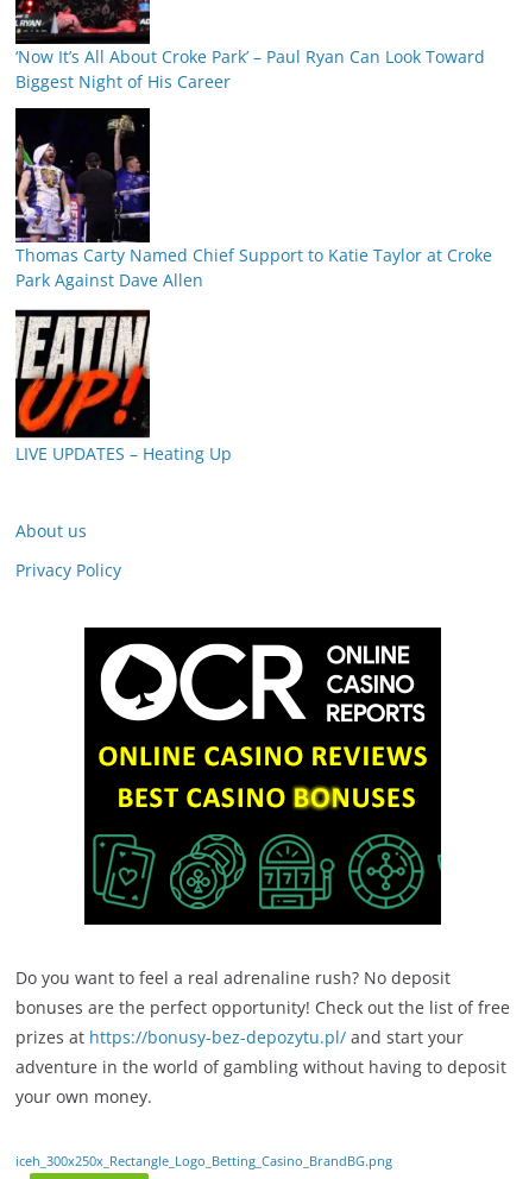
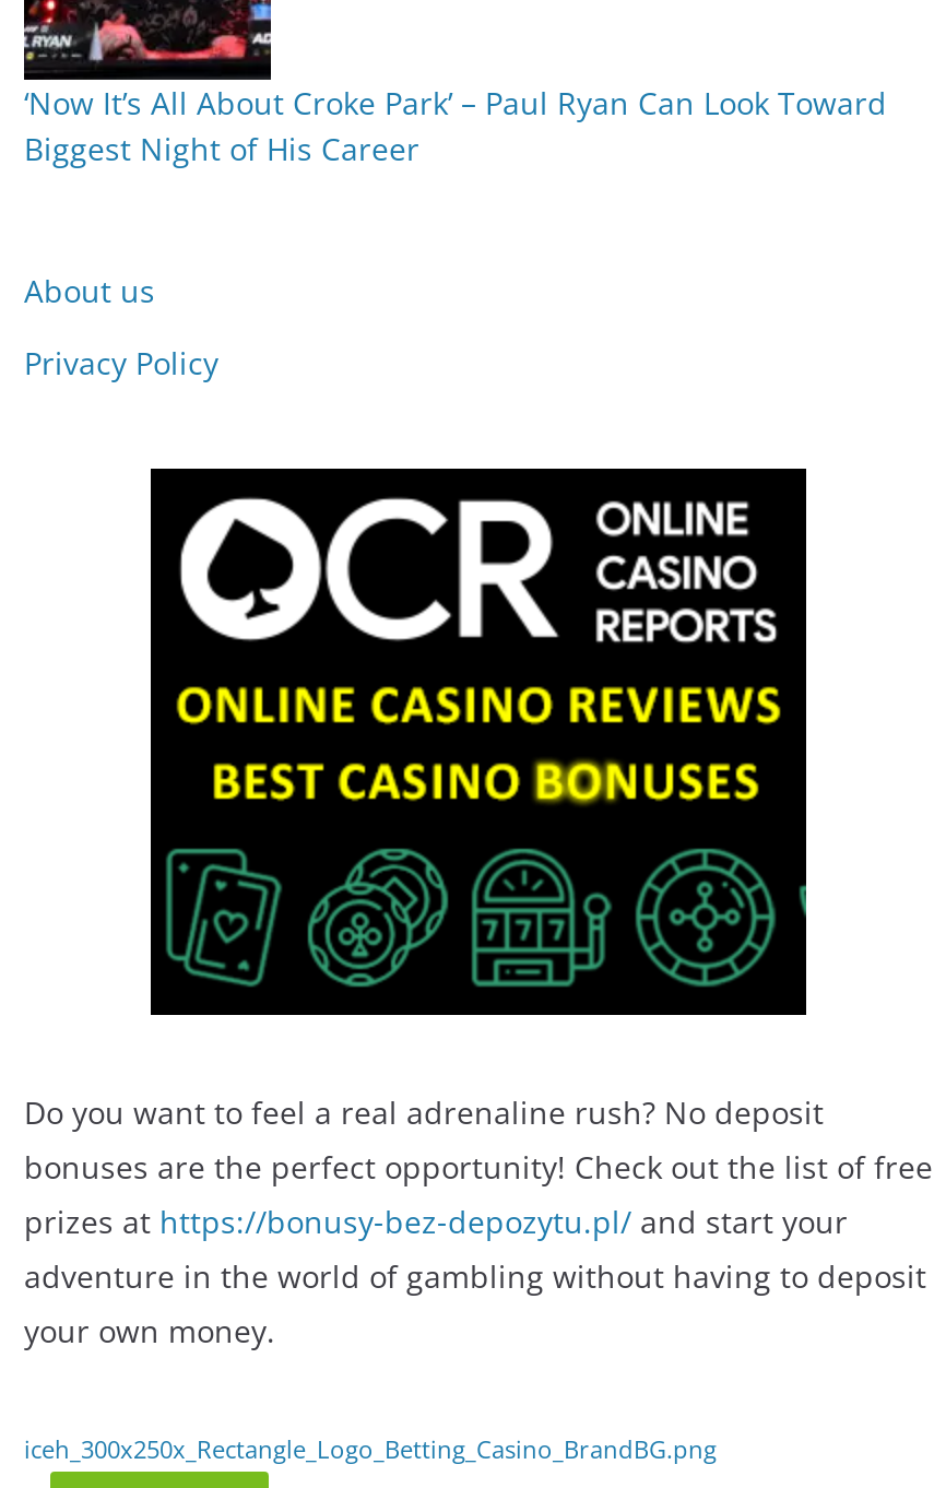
[14,107,492,291] [image] | Thomas Carty Named Chief Support to Katie Taylor at Croke | Park Against Dave Allen -> none
[14,300,232,464] [image] | LIVE UPDATES – Heating Up -> none

